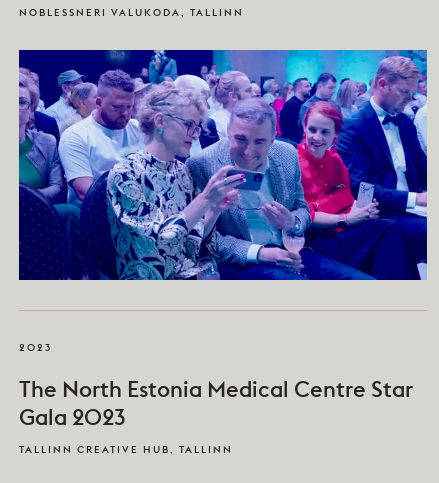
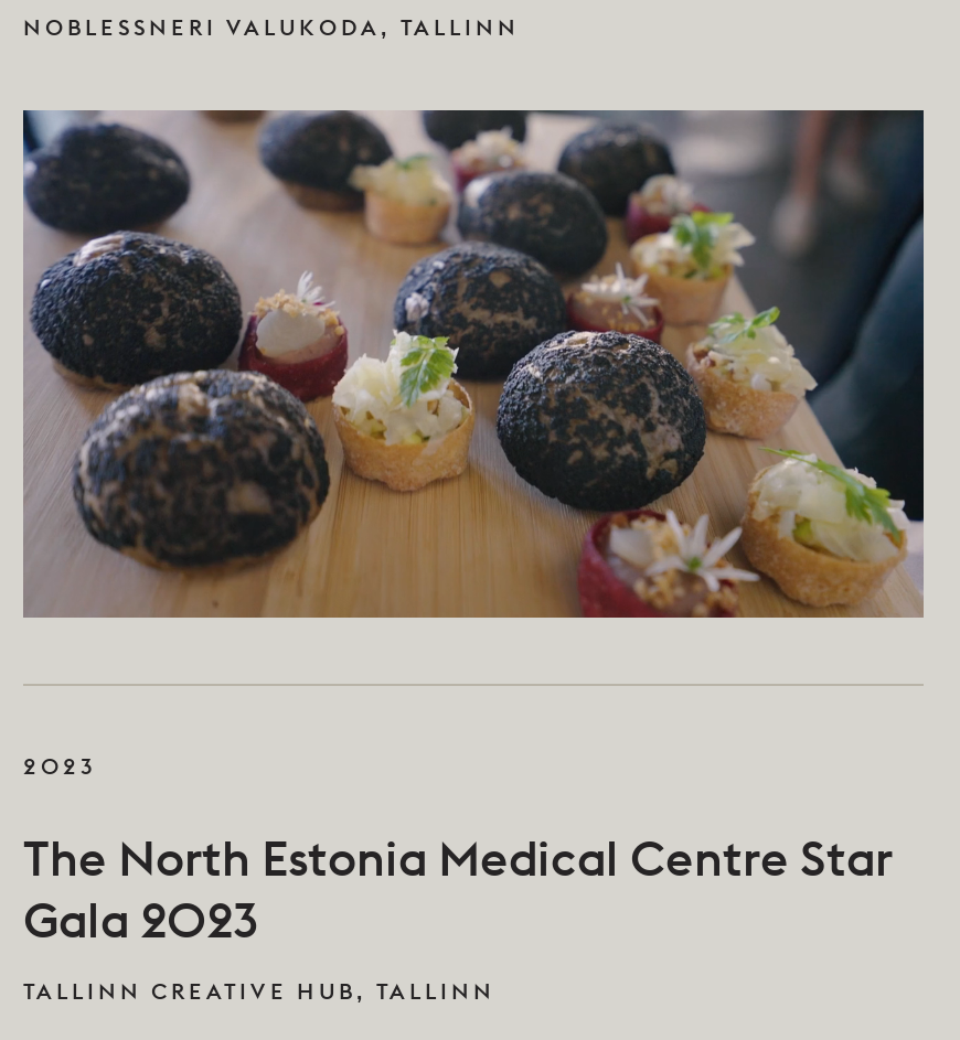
[19,49,428,281] [image] -> [23,108,926,620] [image]

